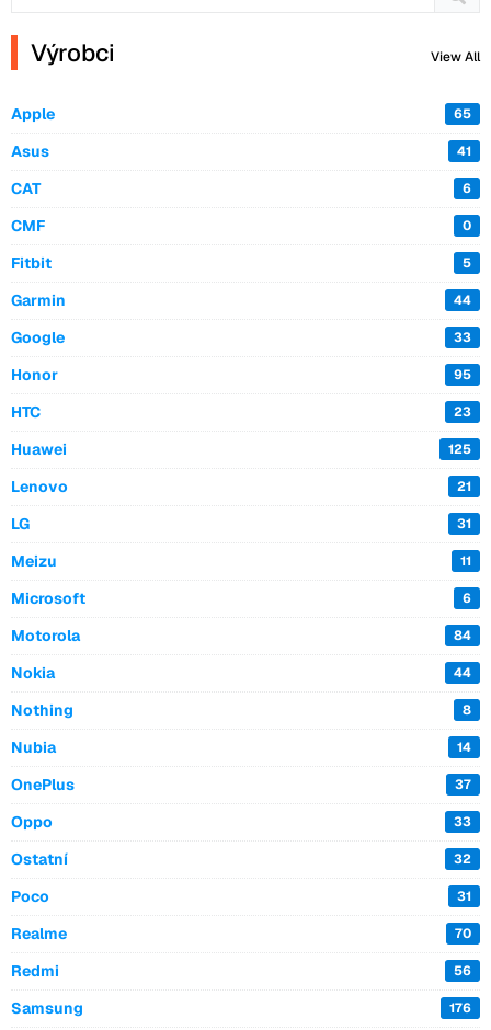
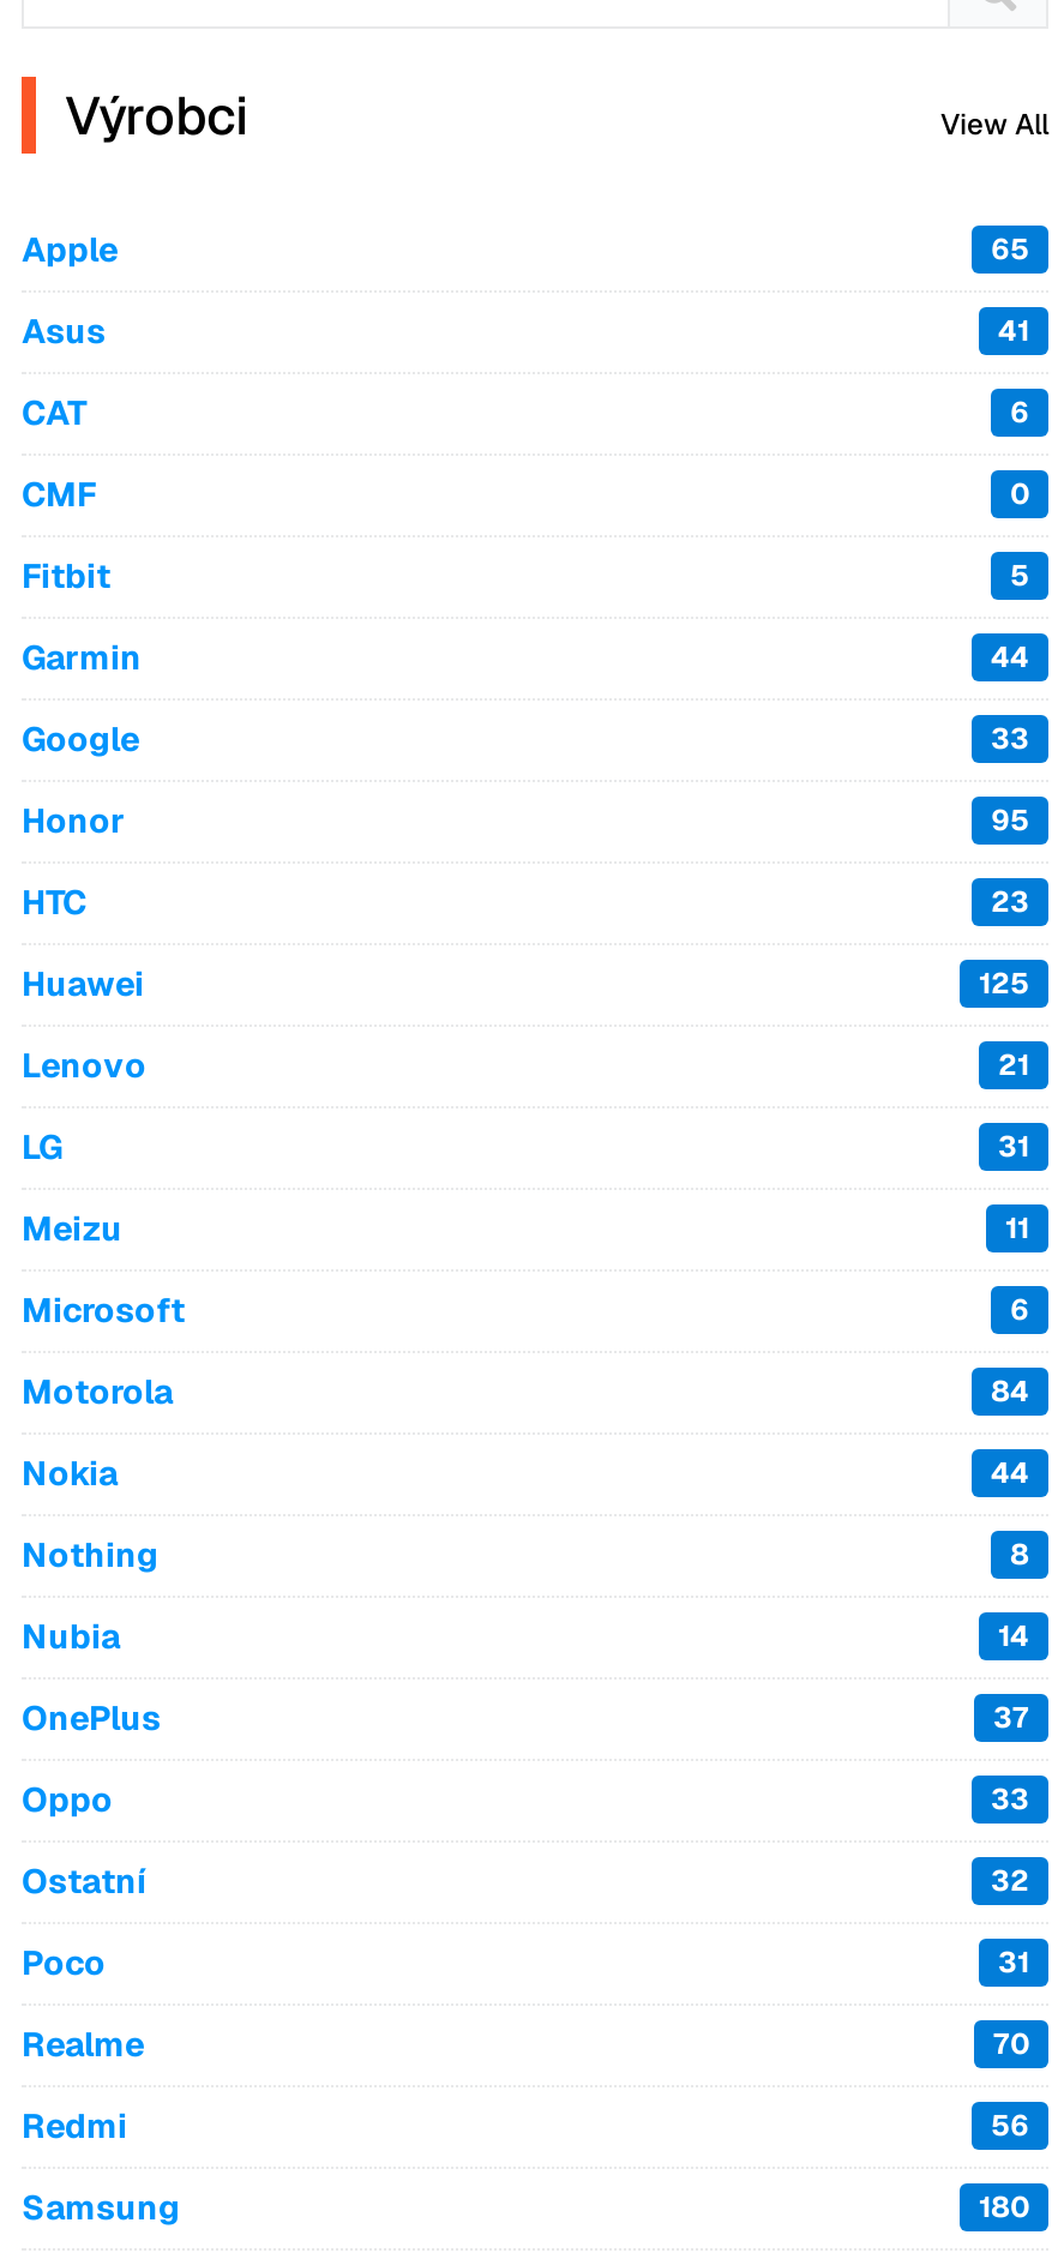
[449,999,471,1017] 176 -> [979,2188,1029,2227] 180

